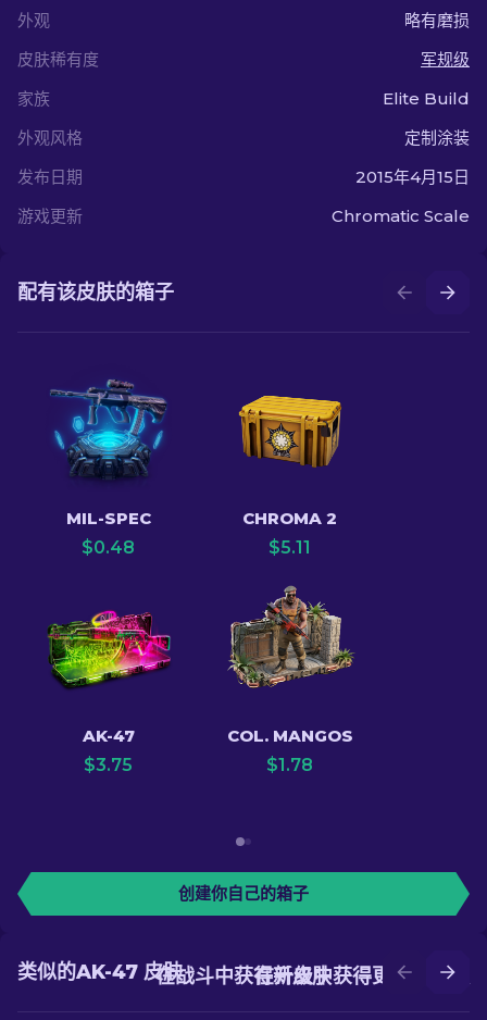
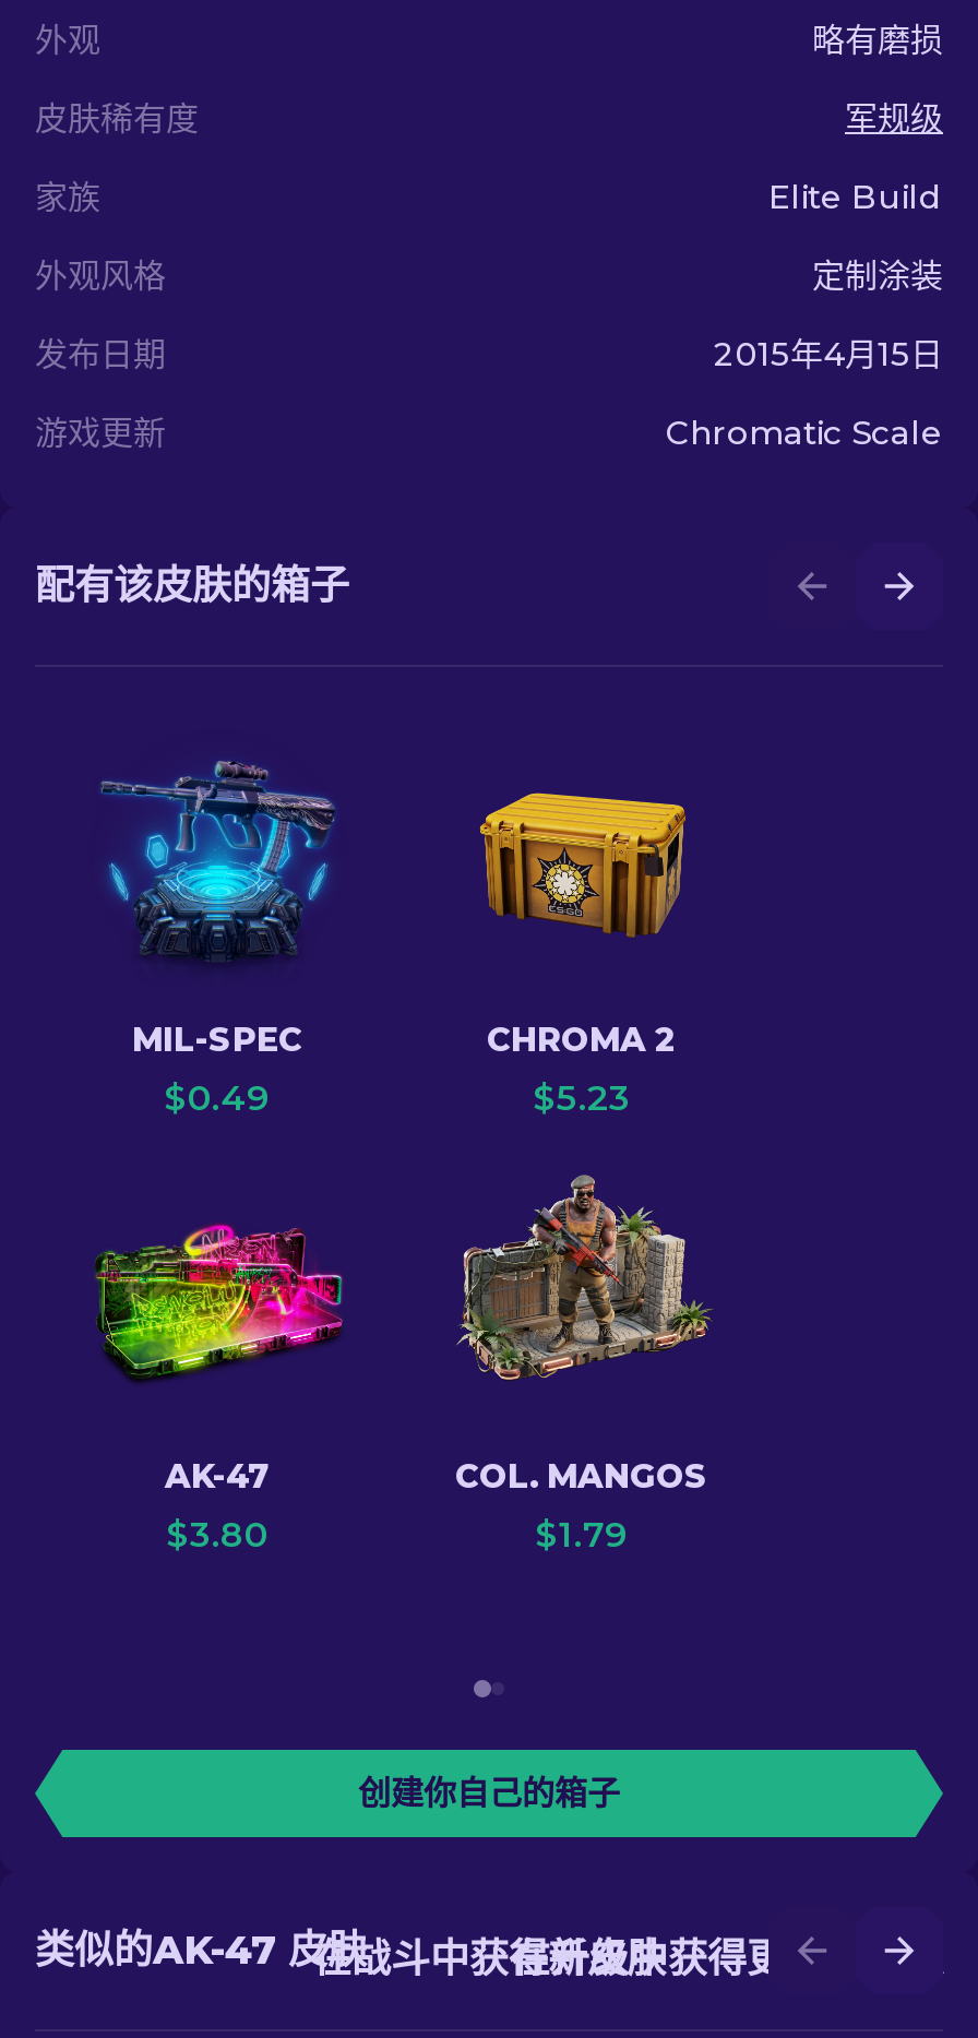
[82,537,135,558] $0.48 -> [164,1077,271,1119] $0.49
[269,537,311,558] $5.11 -> [533,1077,631,1119] $5.23
[84,755,133,775] $3.75 -> [166,1514,269,1556] $3.80
[266,755,313,775] $1.78 -> [535,1514,629,1556] $1.79

